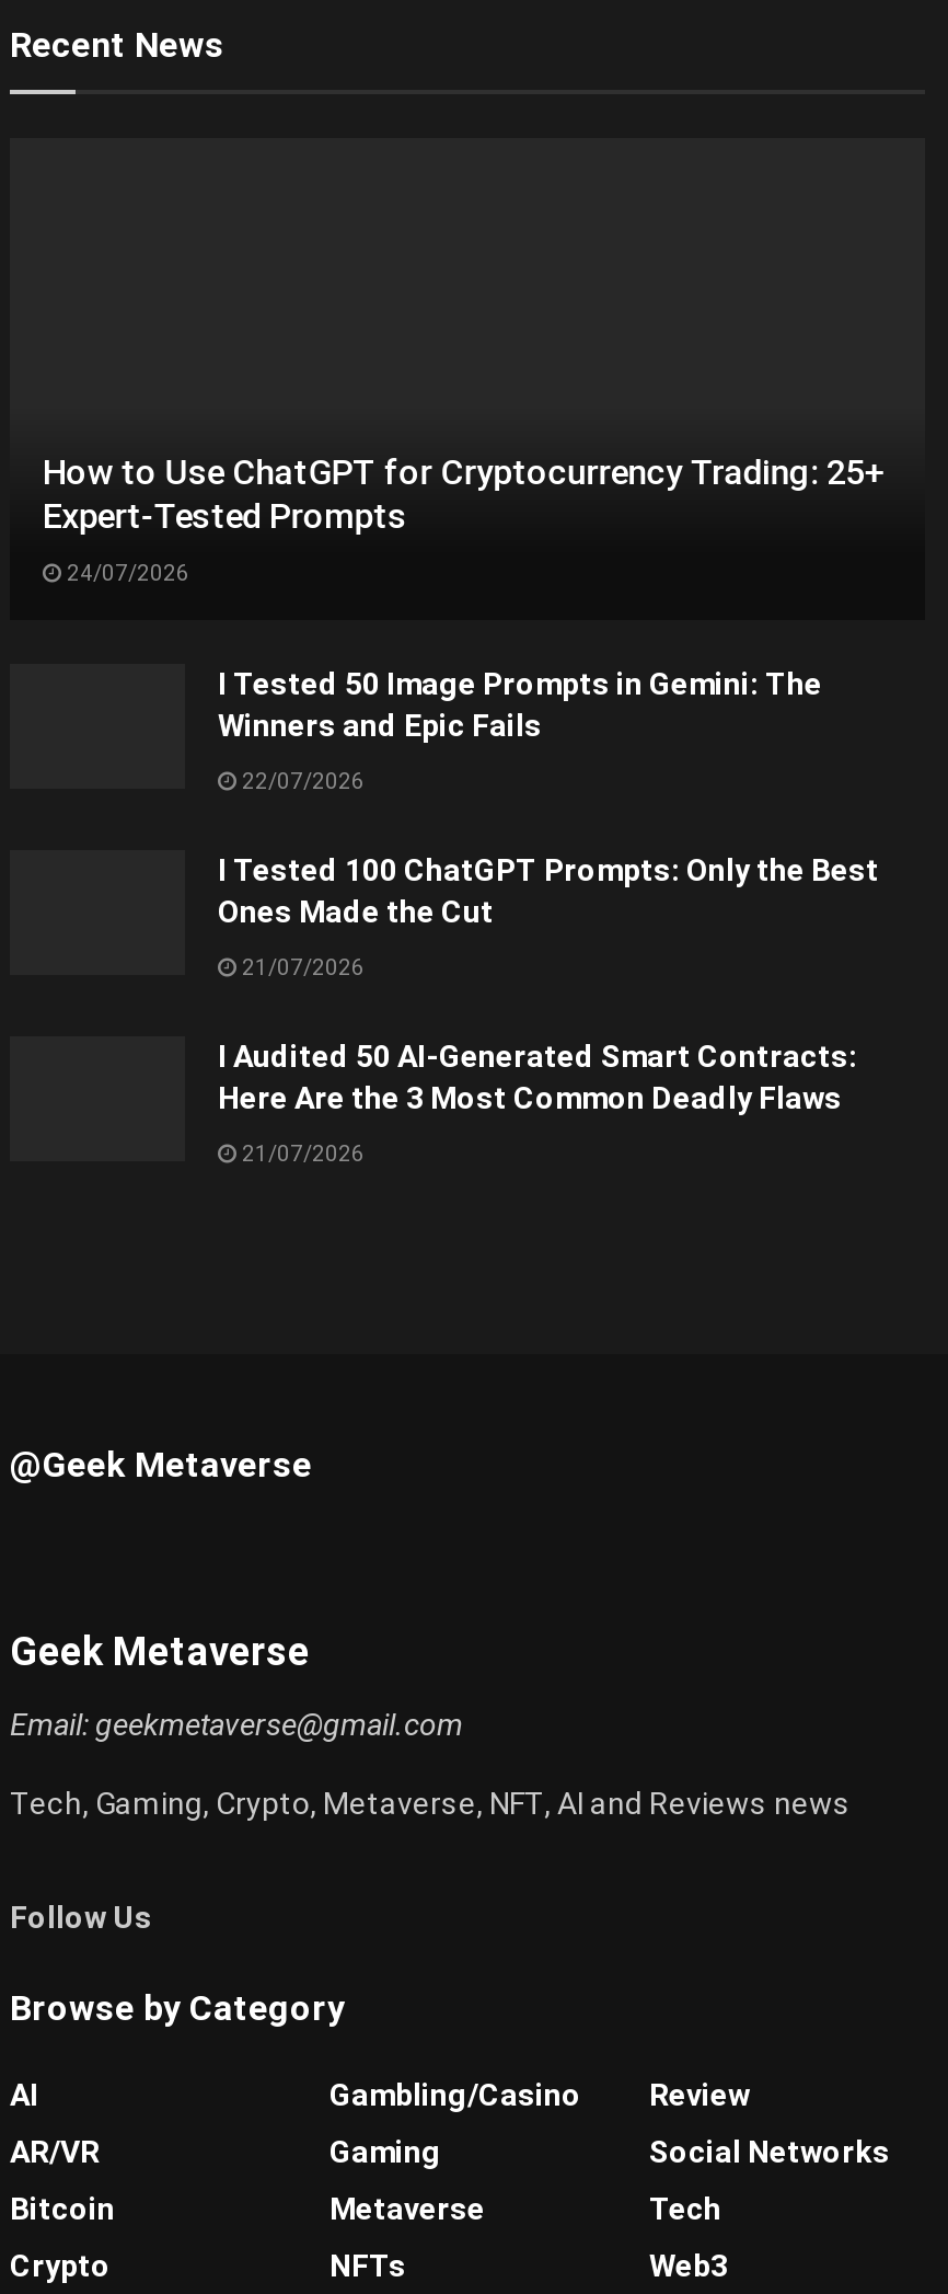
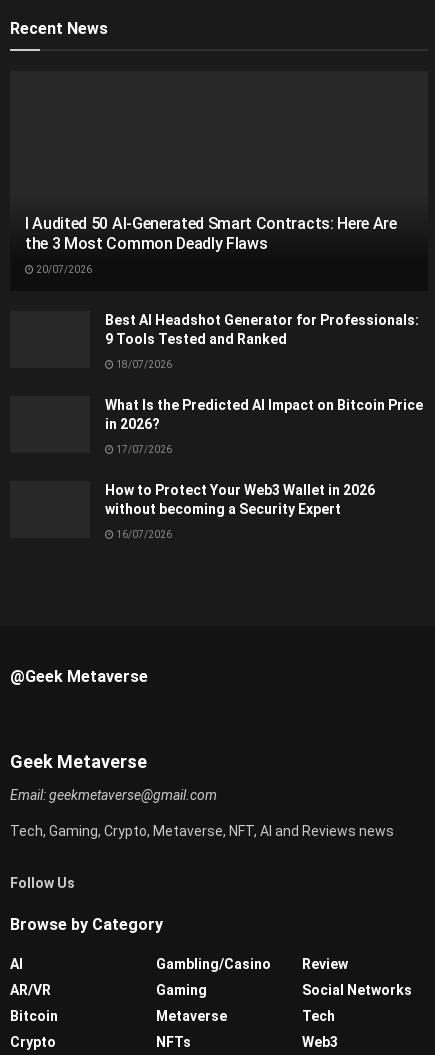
[43,450,886,536] How to Use ChatGPT for Cryptocurrency Trading: 25+ | Expert-Tested Prompts -> [25,213,397,252] I Audited 50 AI-Generated Smart Contracts: Here Are | the 3 Most Common Deadly Flaws
[62,560,189,584] 24/07/2026 -> [34,263,92,274] 20/07/2026
[218,665,822,742] I Tested 50 Image Prompts in Gemini: The | Winners and Epic Fails -> [105,311,419,346] Best AI Headshot Generator for Professionals: | 9 Tools Tested and Ranked
[238,768,365,792] 22/07/2026 -> [114,358,172,369] 18/07/2026
[218,851,879,928] I Tested 100 ChatGPT Prompts: Only the Best | Ones Made the Cut -> [105,396,423,431] What Is the Predicted AI Impact on Bitcoin Price | in 2026?
[238,954,365,978] 21/07/2026 -> [114,443,172,454] 17/07/2026
[218,1037,857,1114] I Audited 50 AI-Generated Smart Contracts: | Here Are the 3 Most Common Deadly Flaws -> [105,481,375,516] How to Protect Your Web3 Wallet in 2026 | without becoming a Security Expert
[238,1140,365,1165] 21/07/2026 -> [114,528,172,539] 16/07/2026

